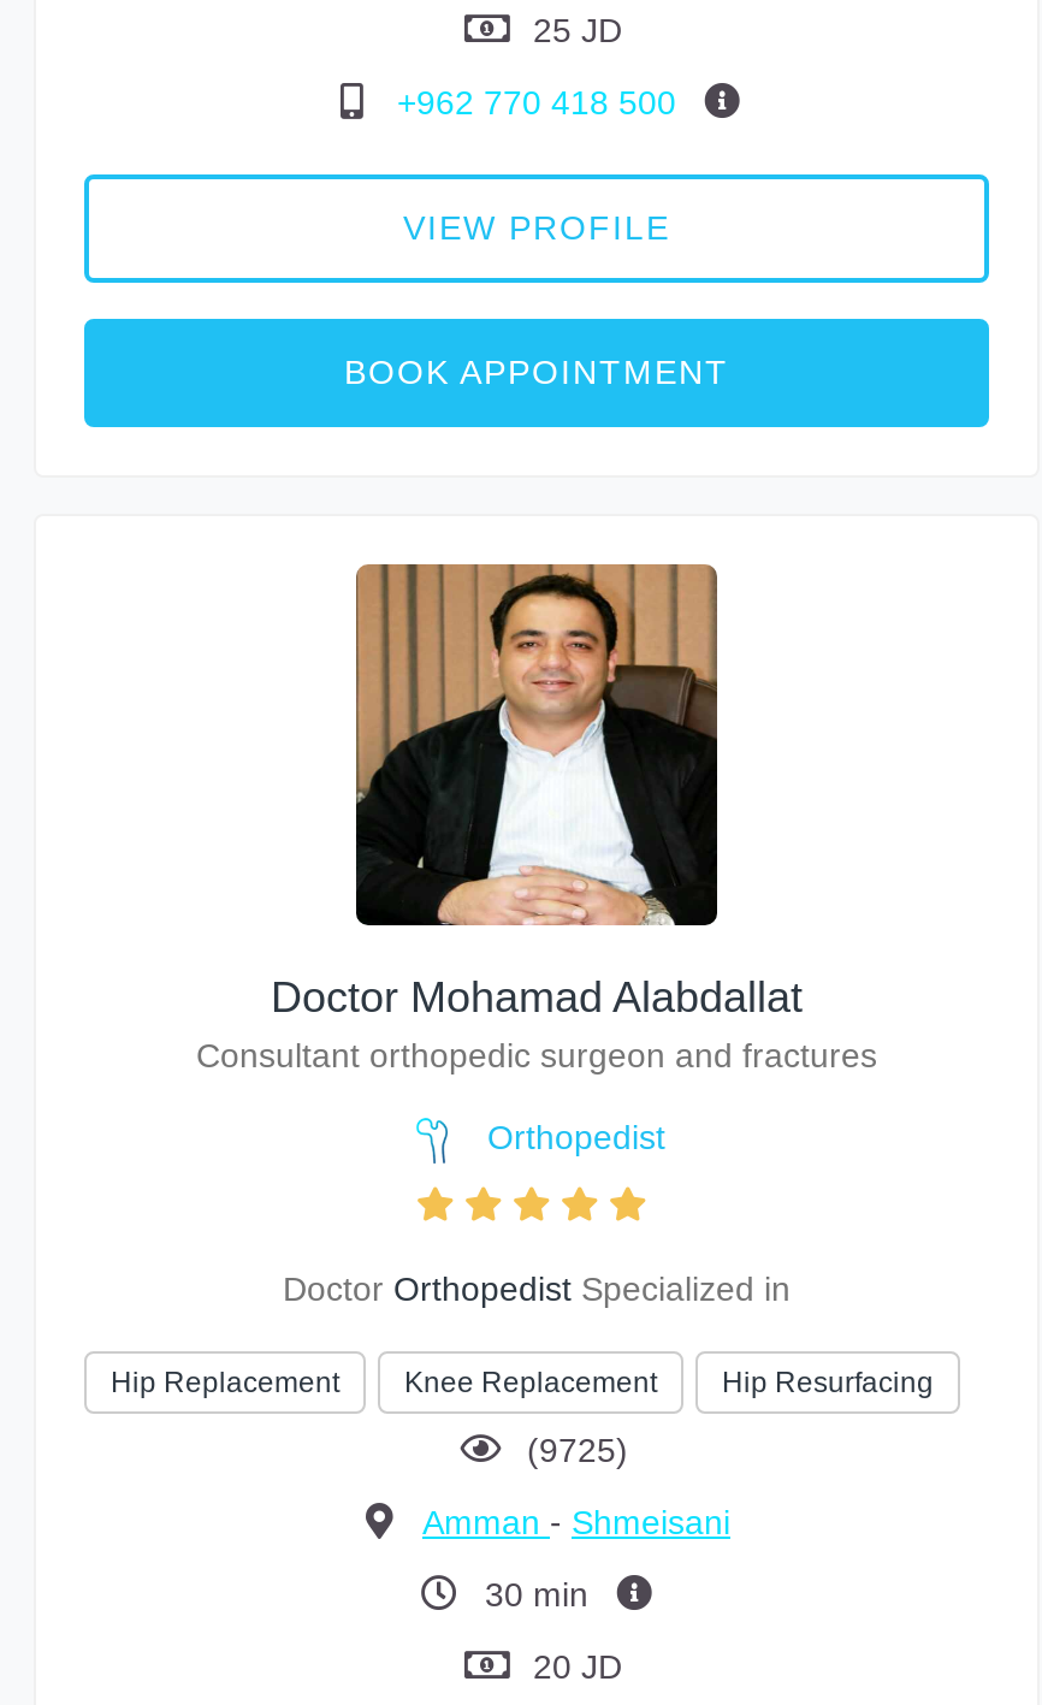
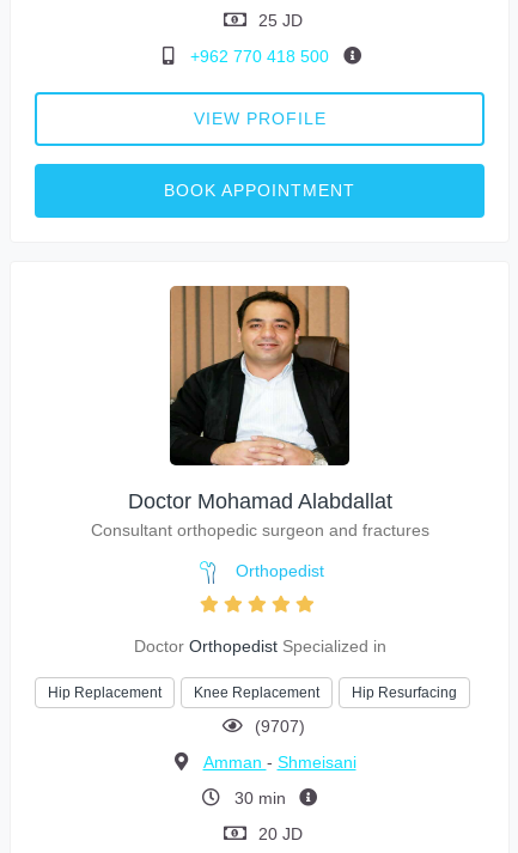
[517,1431,628,1469] (9725) -> [250,717,305,736] (9707)

